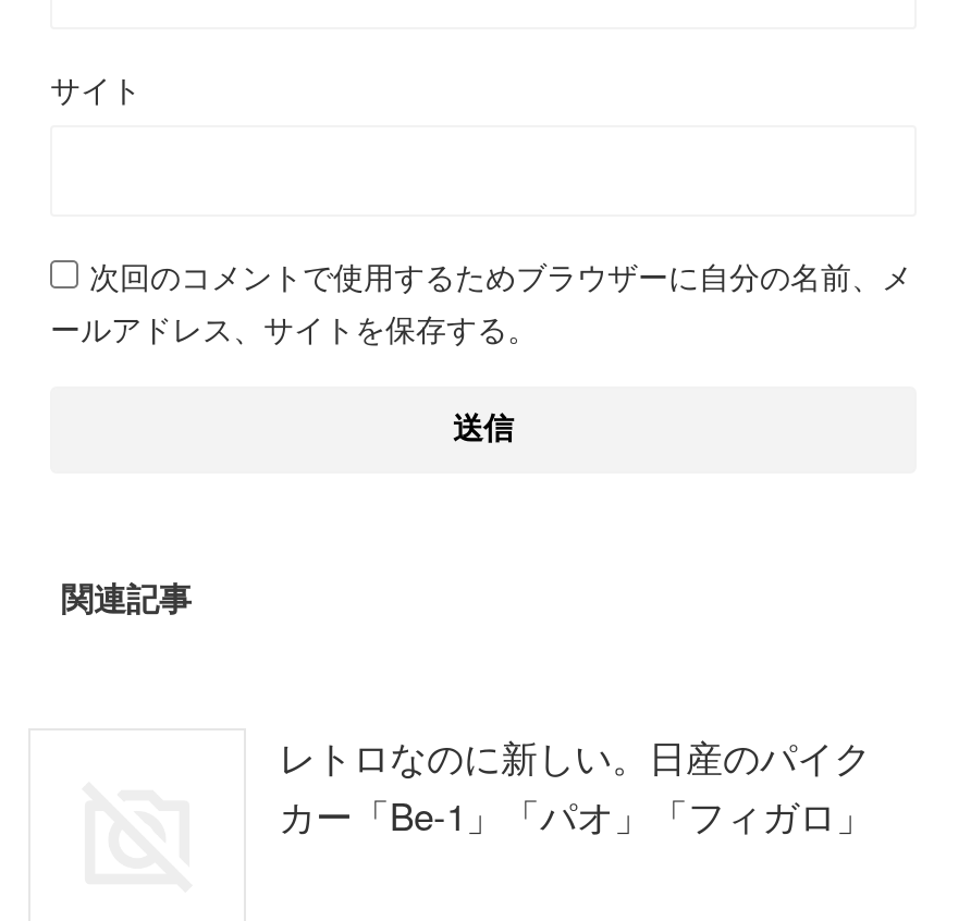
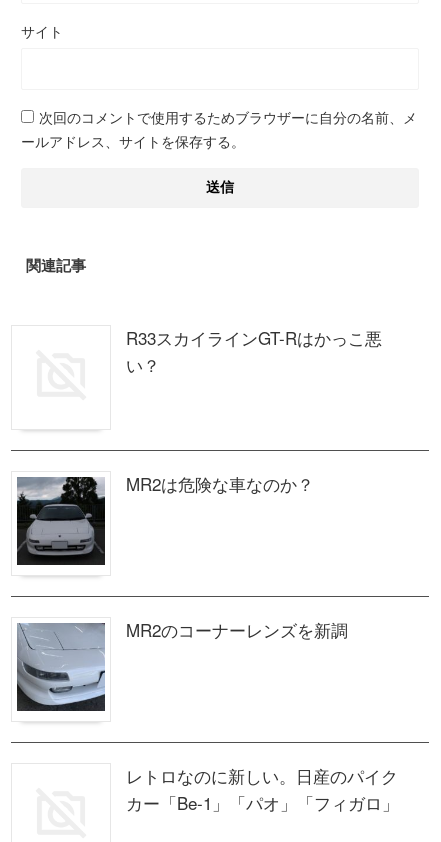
none -> [16,471,314,566] [image] | MR2は危険な車なのか？
none -> [16,617,348,712] [image] | MR2のコーナーレンズを新調
none -> [126,325,382,377] R33スカイラインGT-Rはかっこ悪 | い？

